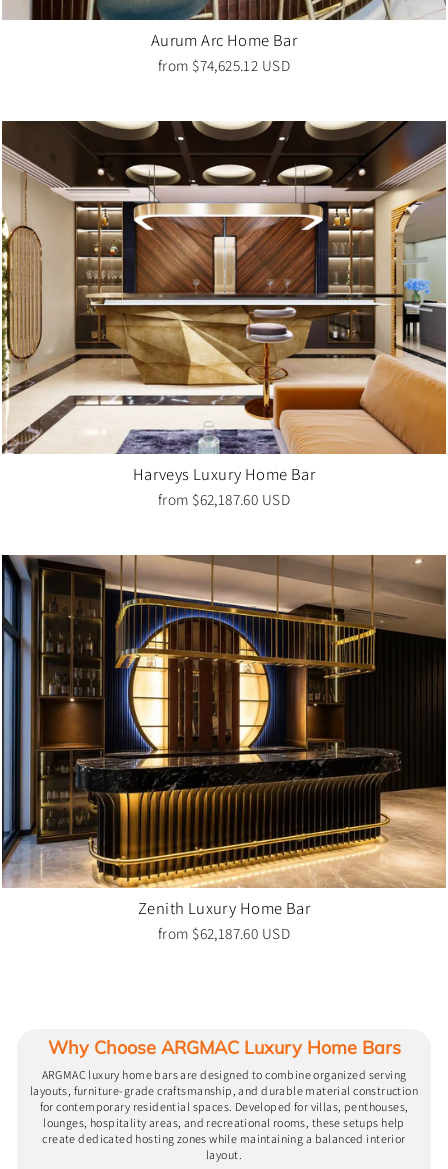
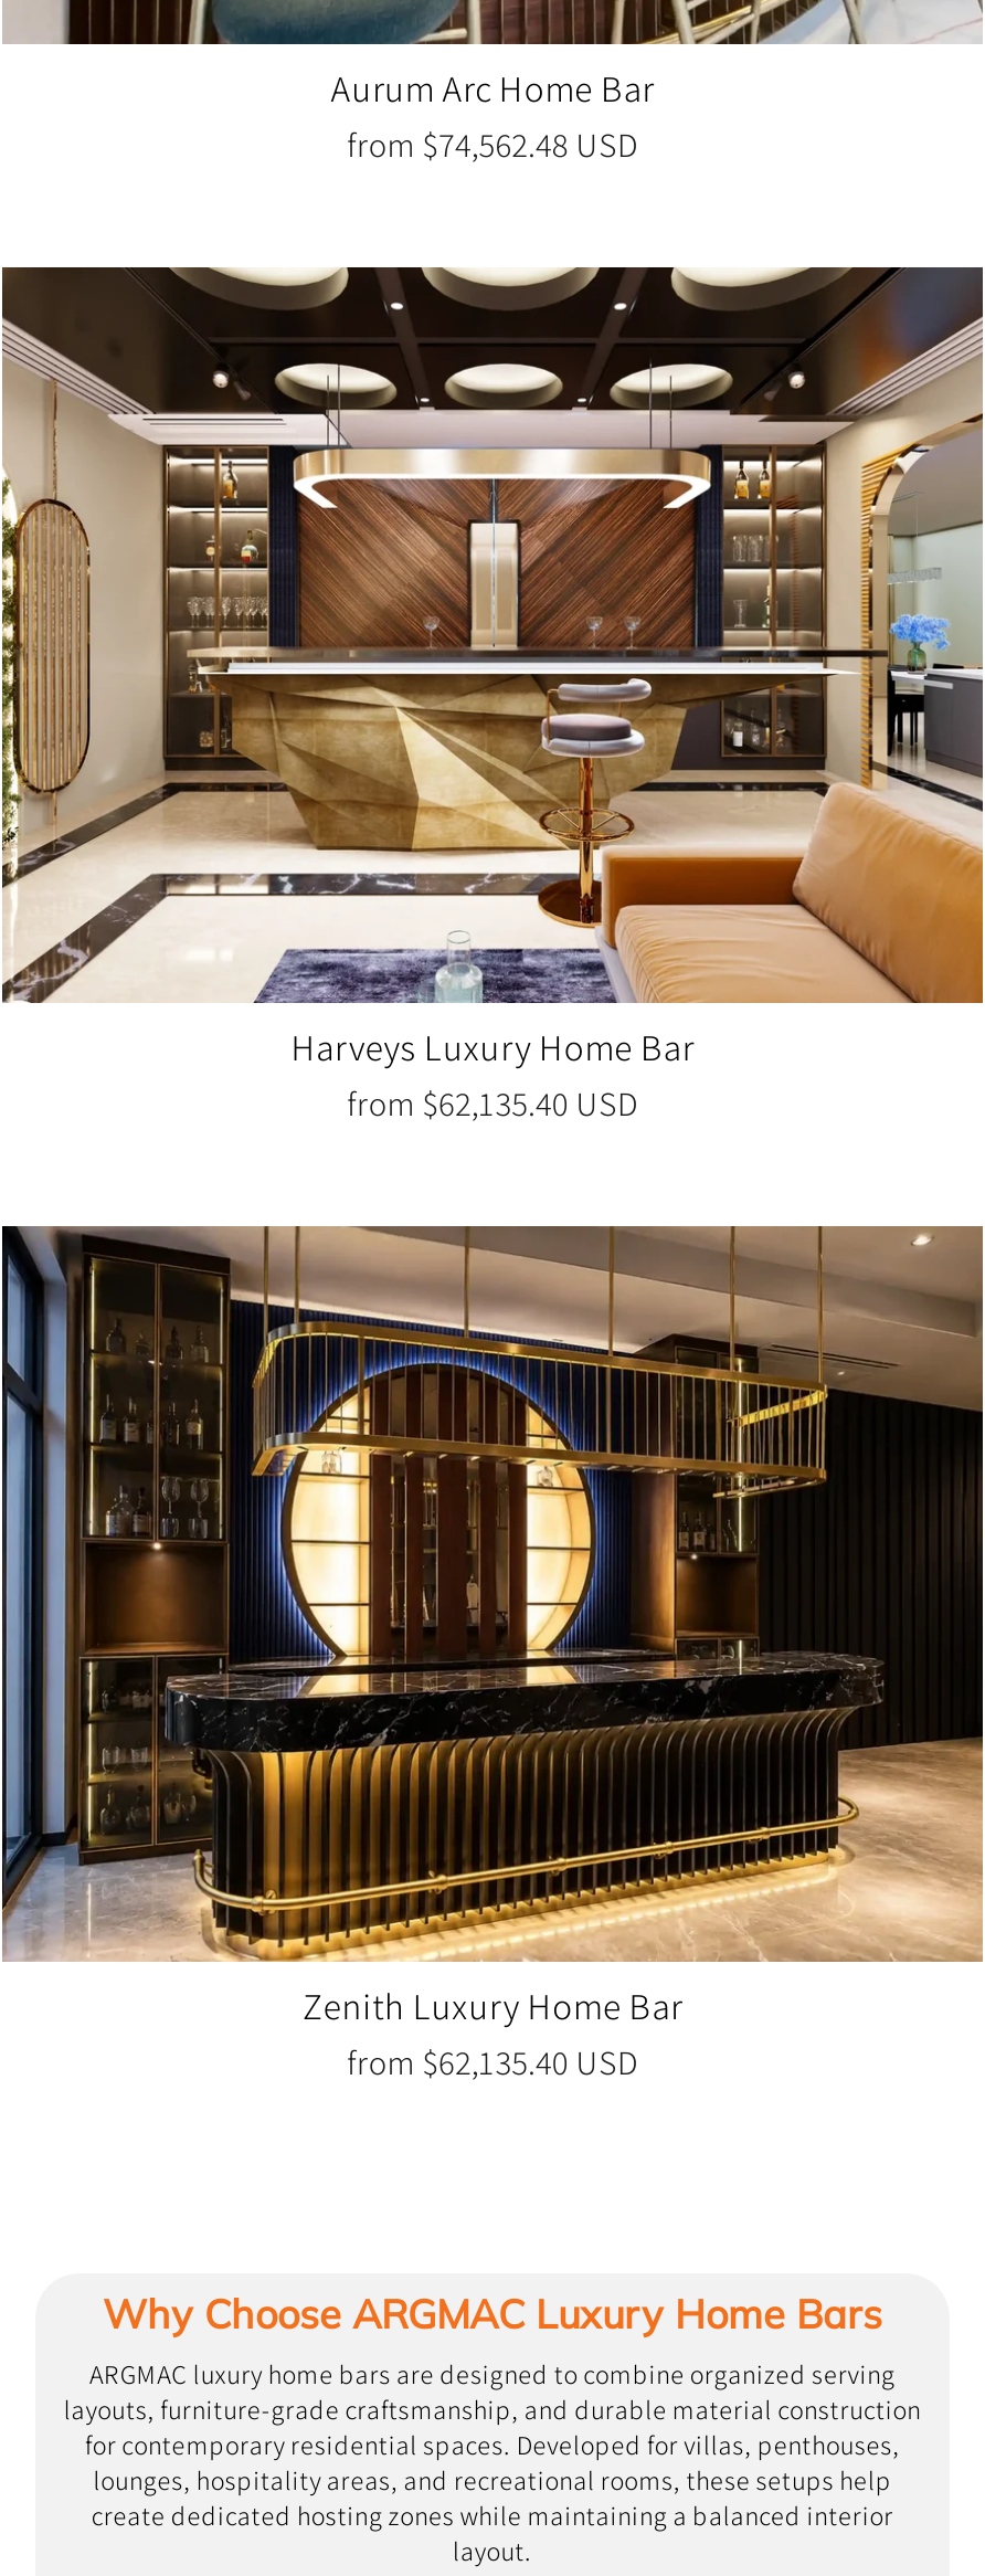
[158,54,290,74] from $74,625.12 USD -> [347,120,638,165] from $74,562.48 USD
[158,488,290,508] from $62,187.60 USD -> [347,1079,638,1123] from $62,135.40 USD
[158,922,290,942] from $62,187.60 USD -> [347,2038,638,2082] from $62,135.40 USD

